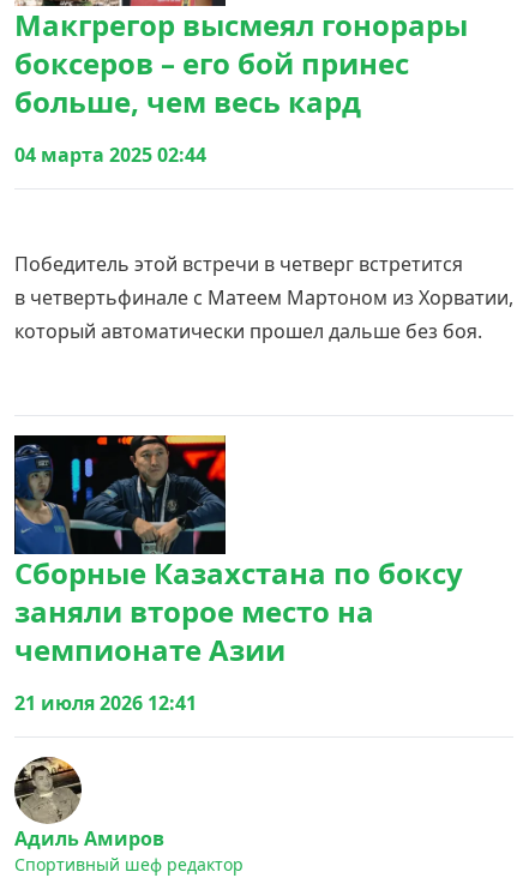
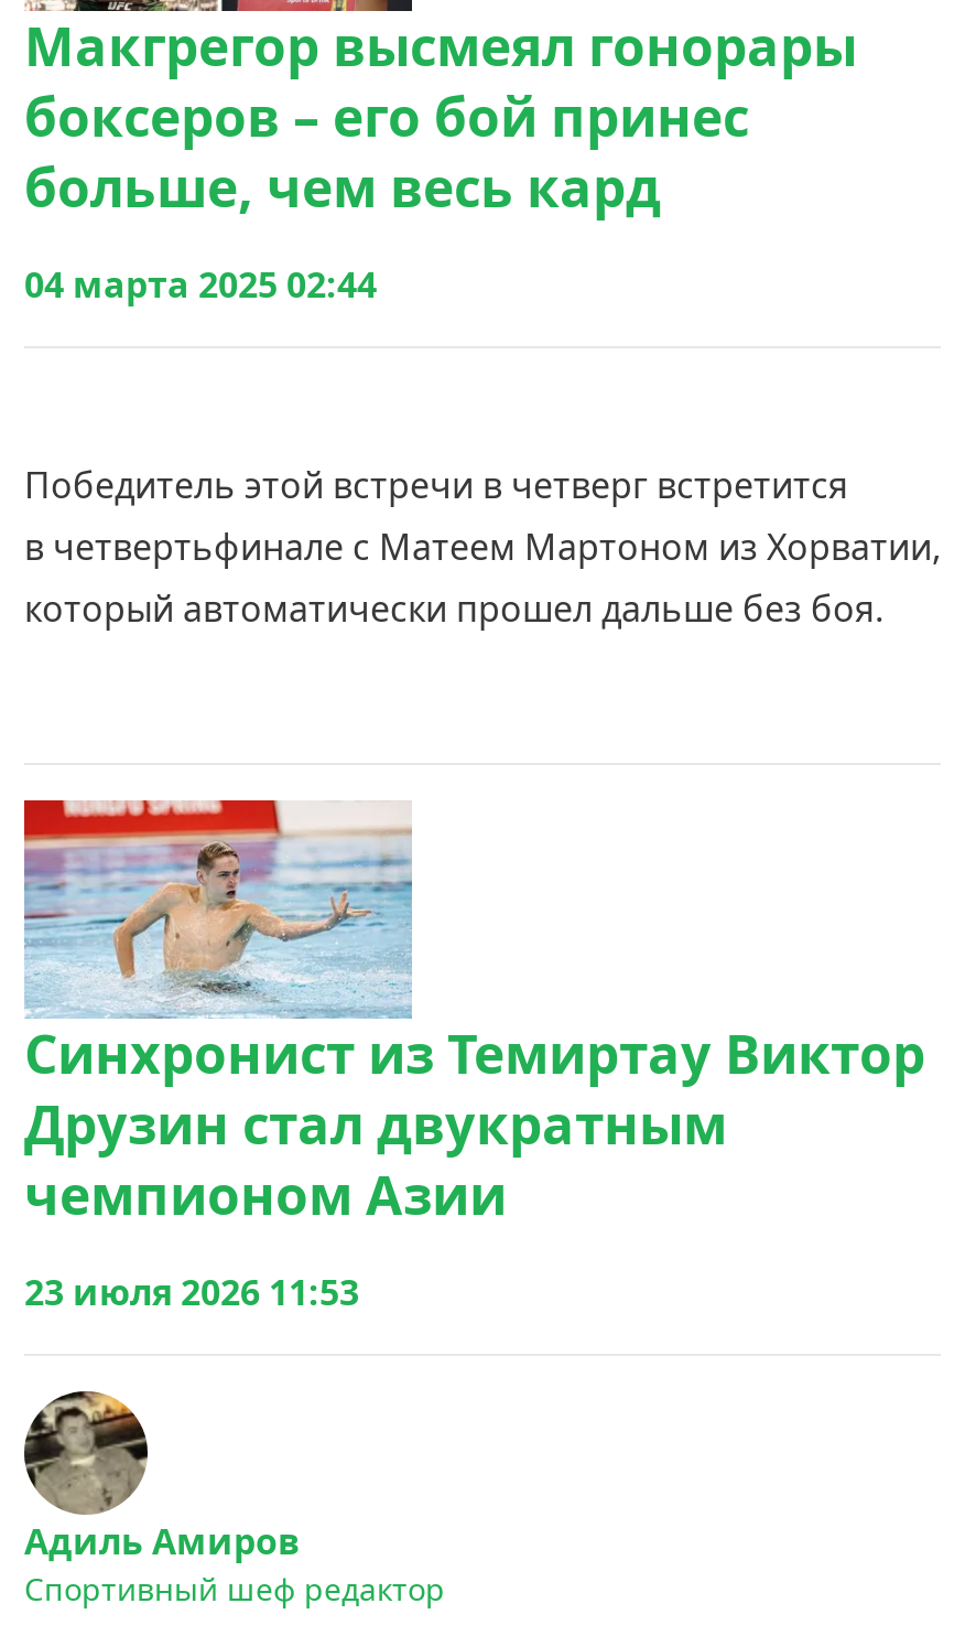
[13,434,463,670] [image] | Сборные Казахстана по боксу | заняли второе место на | чемпионате Азии -> [22,798,925,1231] [image] | Синхронист из Темиртау Виктор | Друзин стал двукратным | чемпионом Азии
[14,690,197,716] 21 июля 2026 12:41 -> [24,1268,359,1317] 23 июля 2026 11:53

